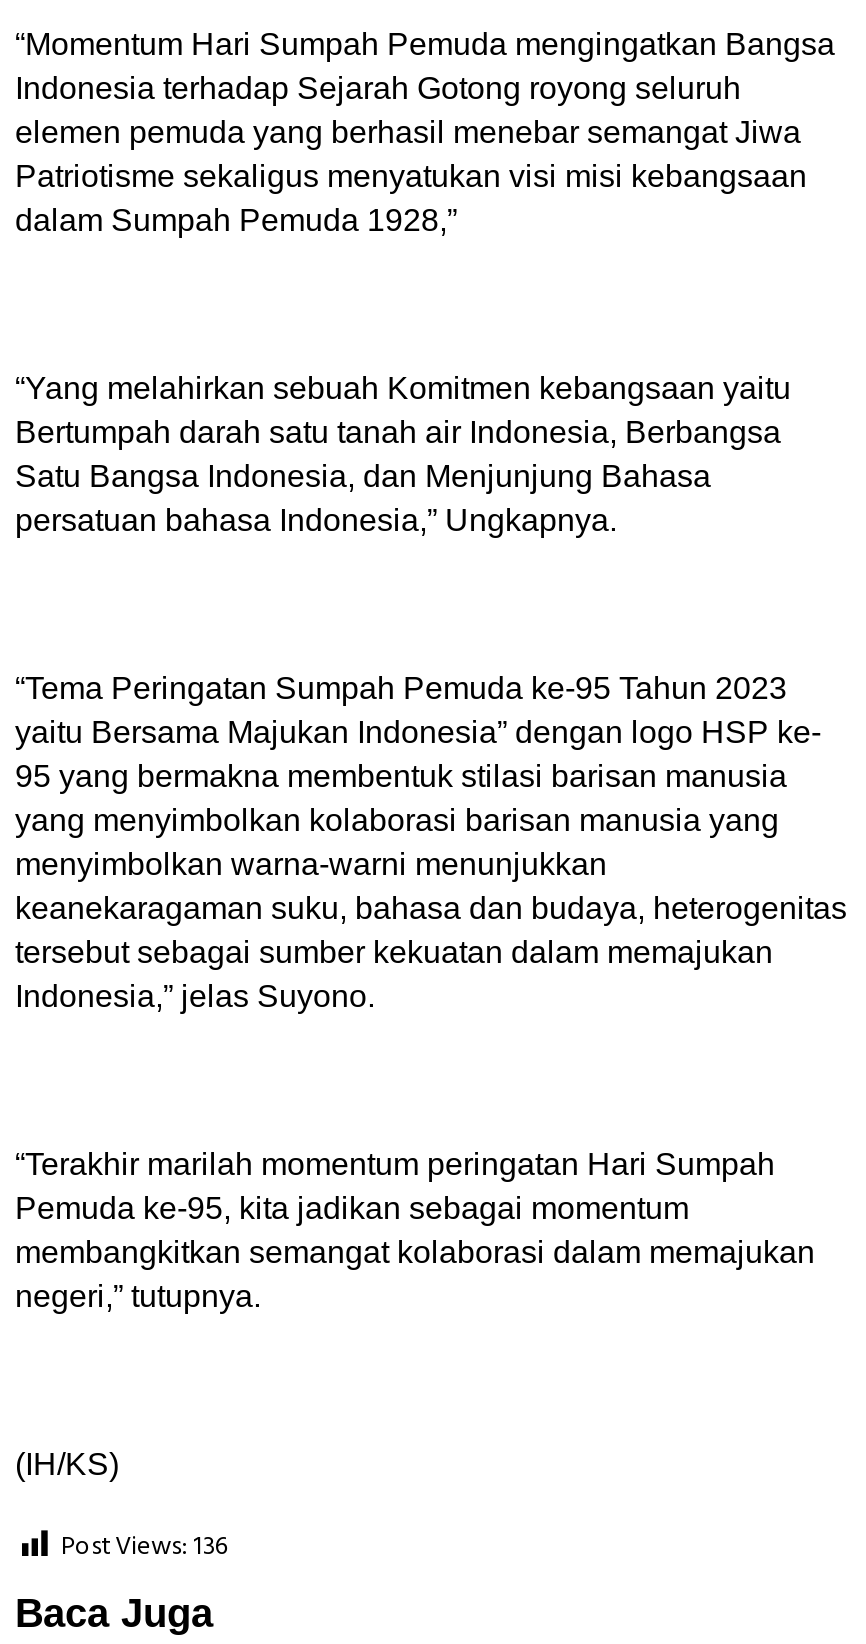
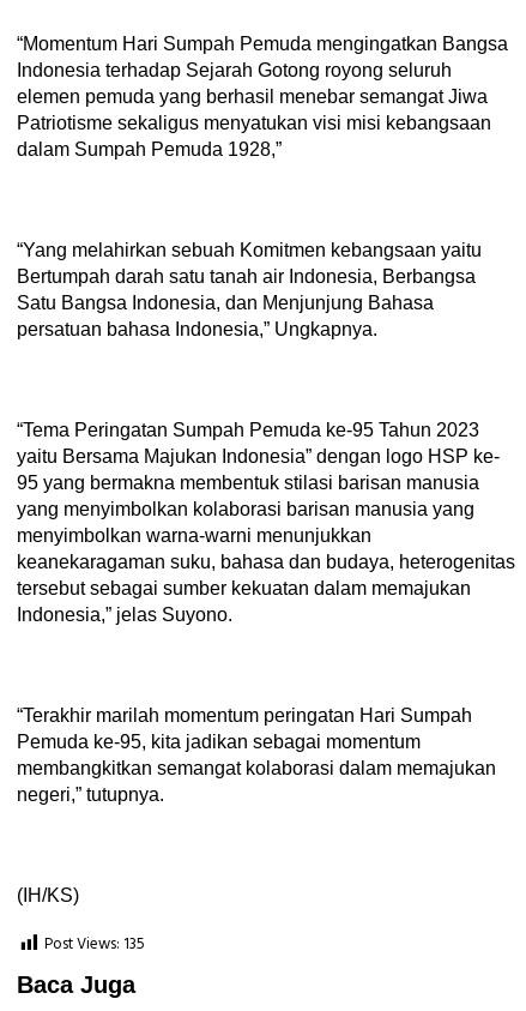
[61,1527,229,1569] Post Views: 136 -> [44,933,145,958] Post Views: 135

